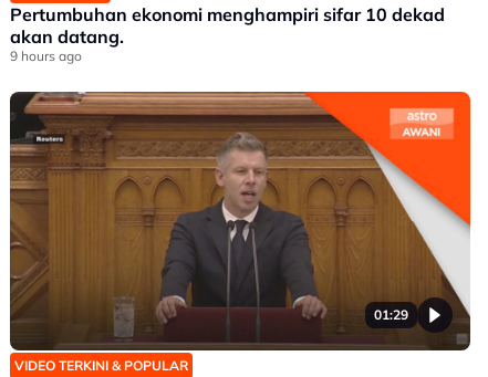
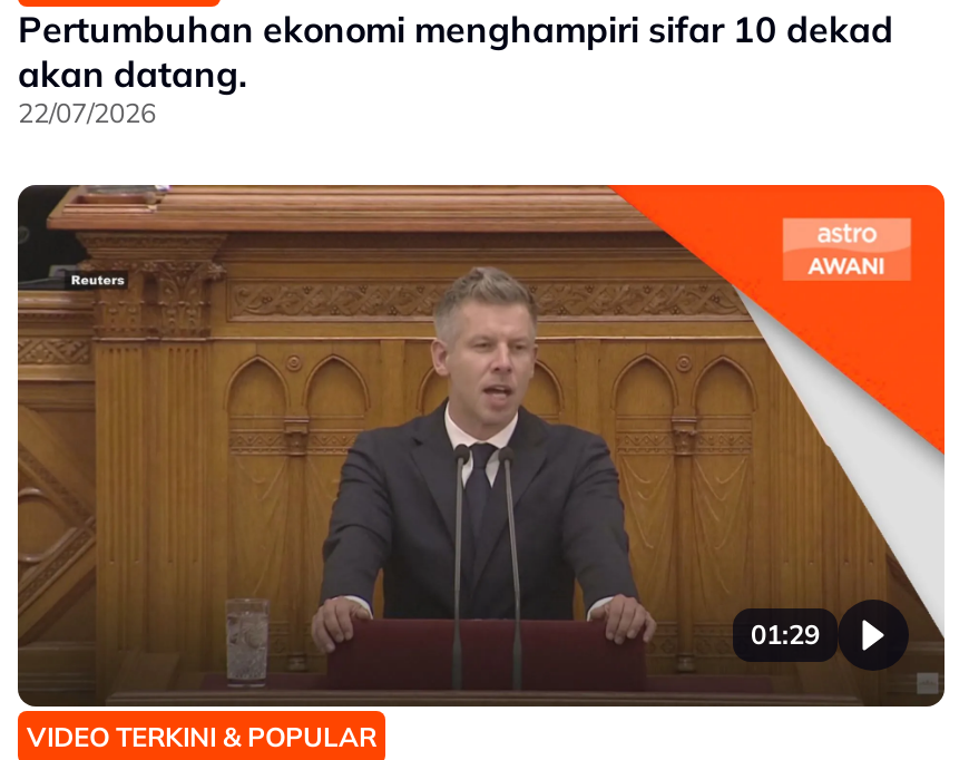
[10,48,82,64] 9 hours ago -> [18,96,156,129] 22/07/2026

